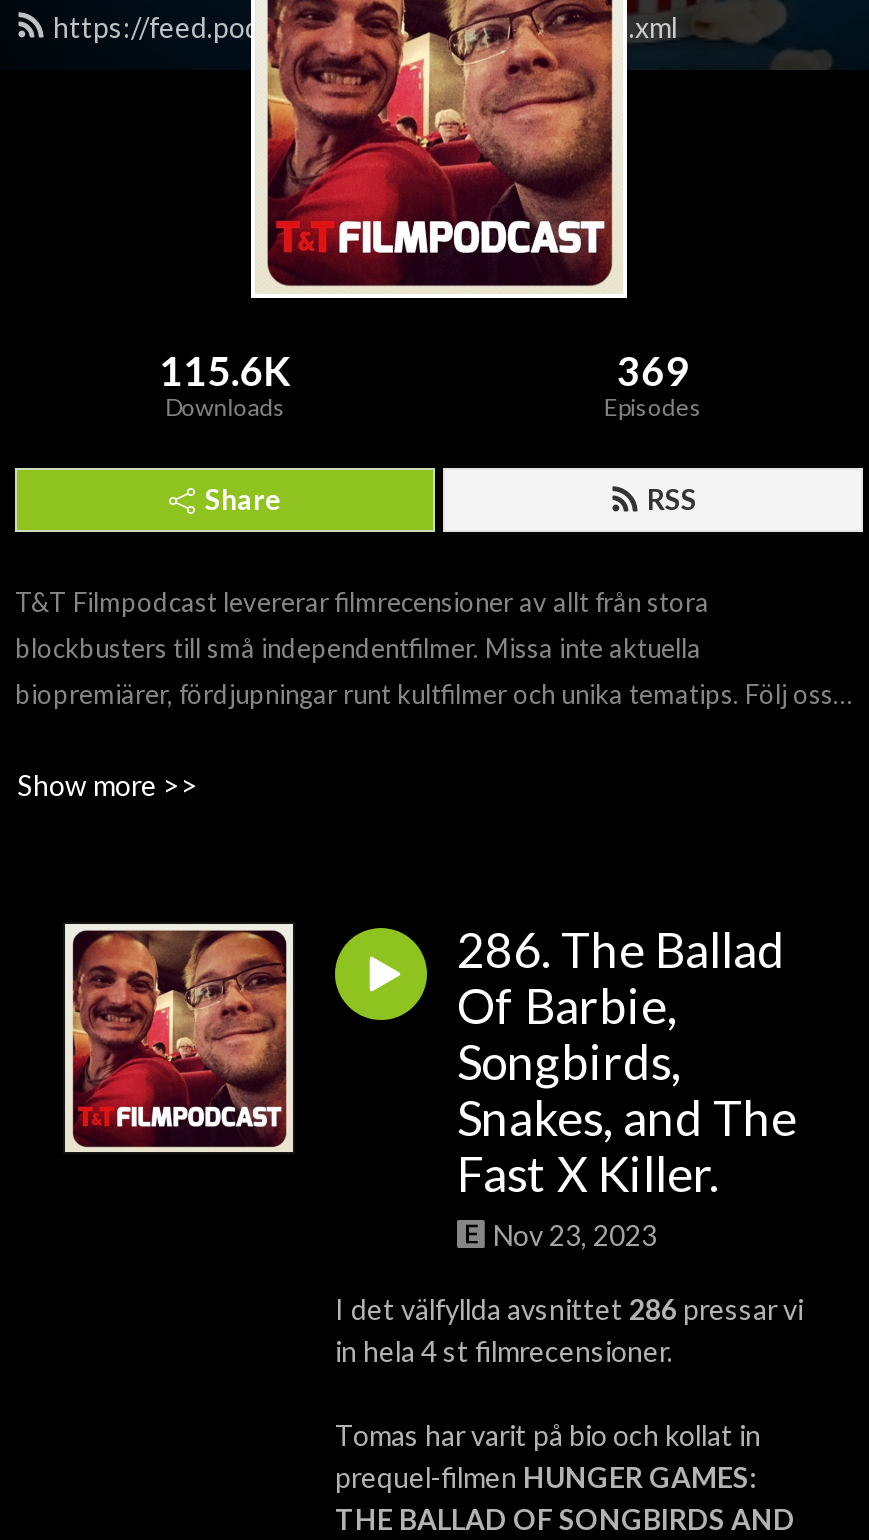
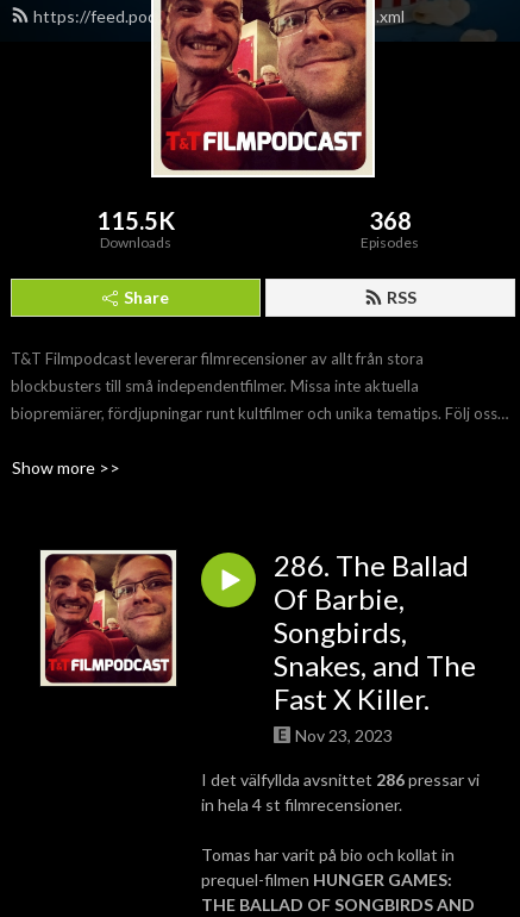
[159,346,291,394] 115.6K -> [97,206,175,235] 115.5K
[617,346,689,394] 369 -> [369,206,412,235] 368

